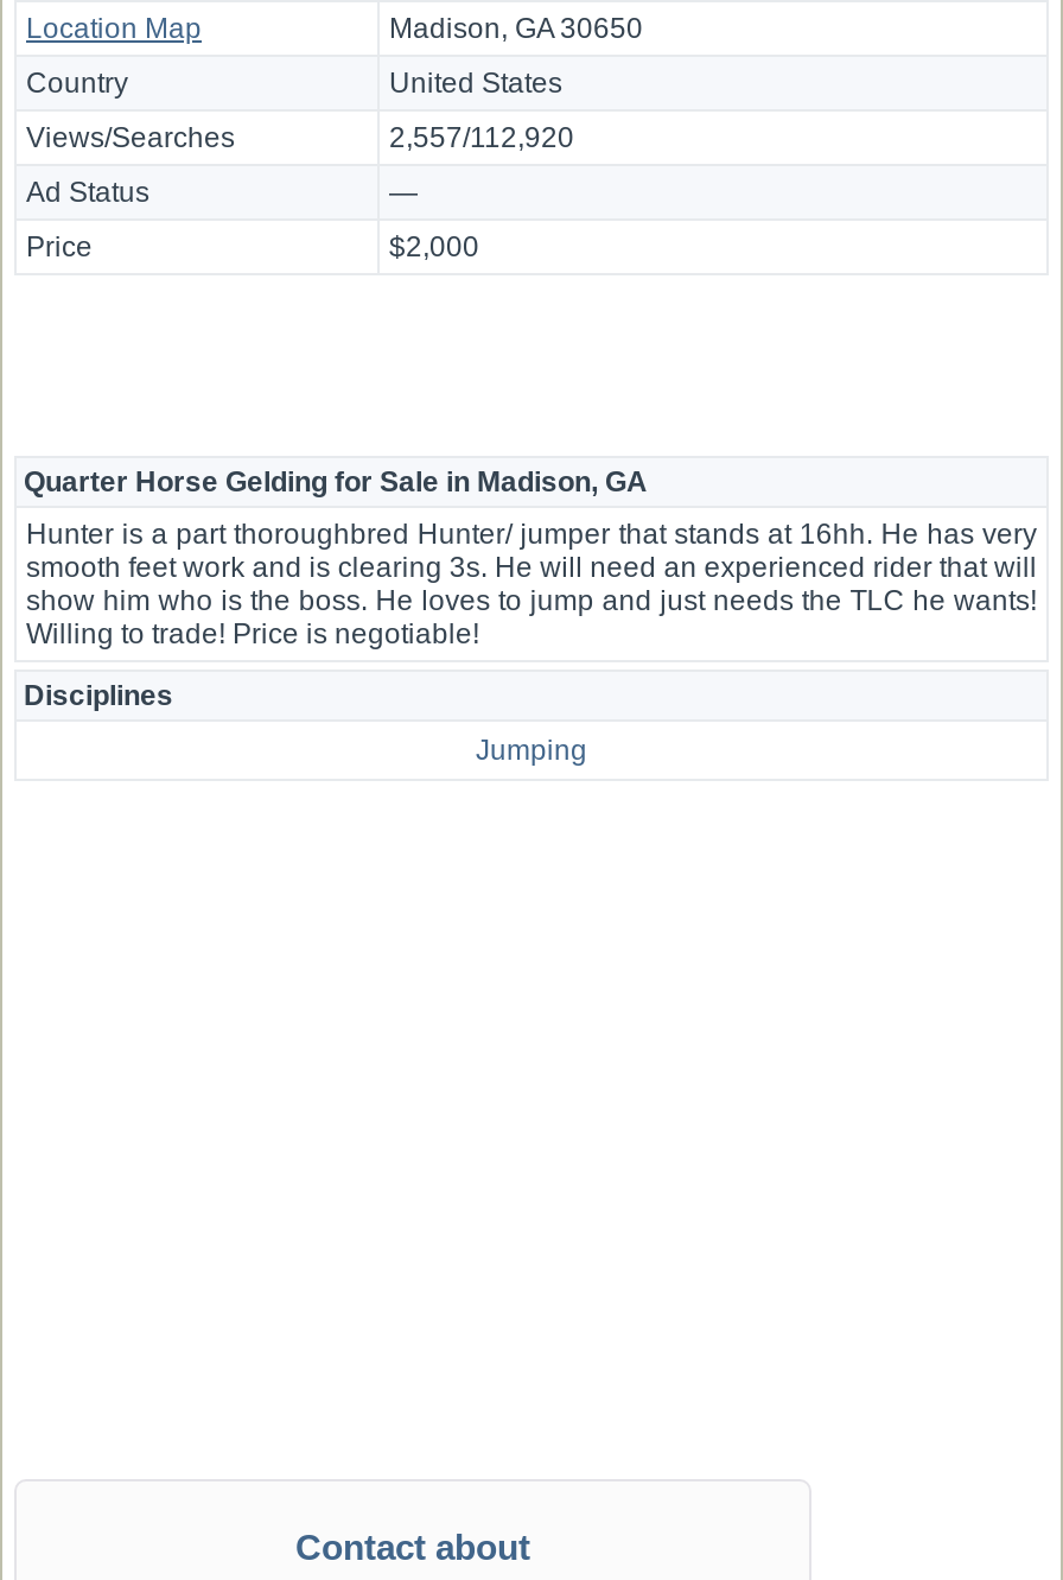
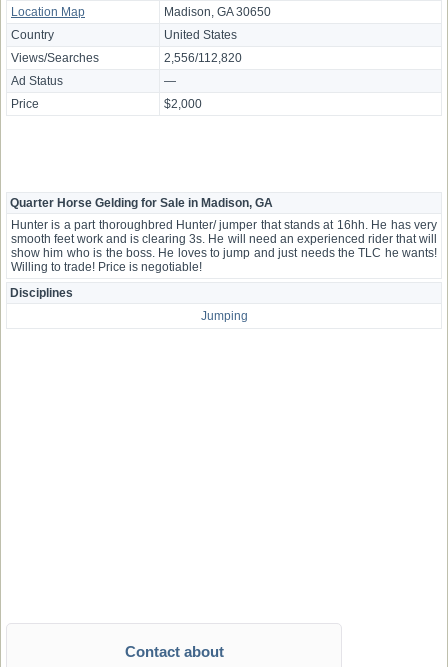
[389,121,574,154] 2,557/112,920 -> [164,51,242,65] 2,556/112,820

